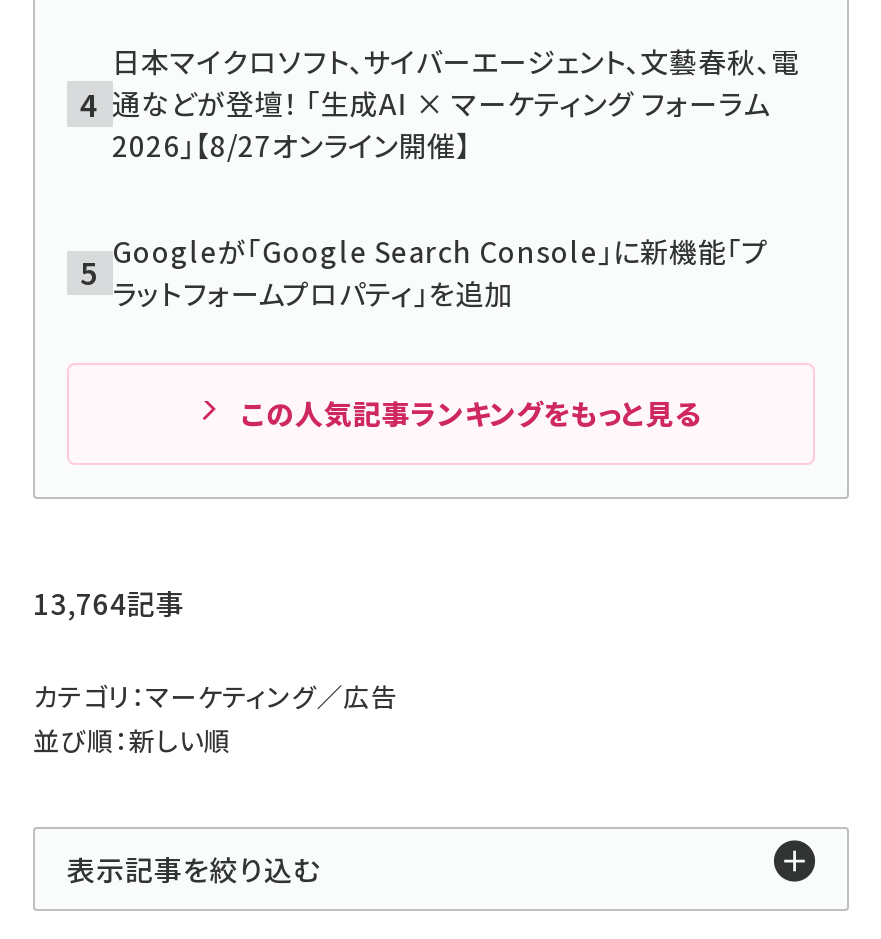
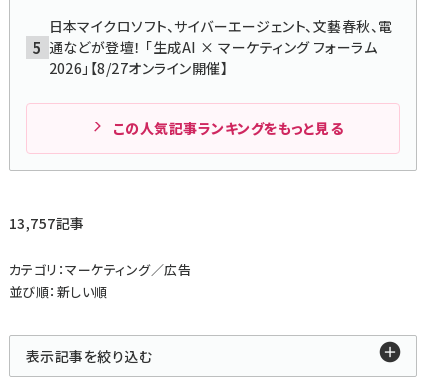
[112,231,769,313] Googleが「Google Search Console」に新機能「プ | ラットフォームプロパティ」を追加 -> none
[33,583,185,623] 13,764記事 -> [9,213,85,233] 13,757記事

